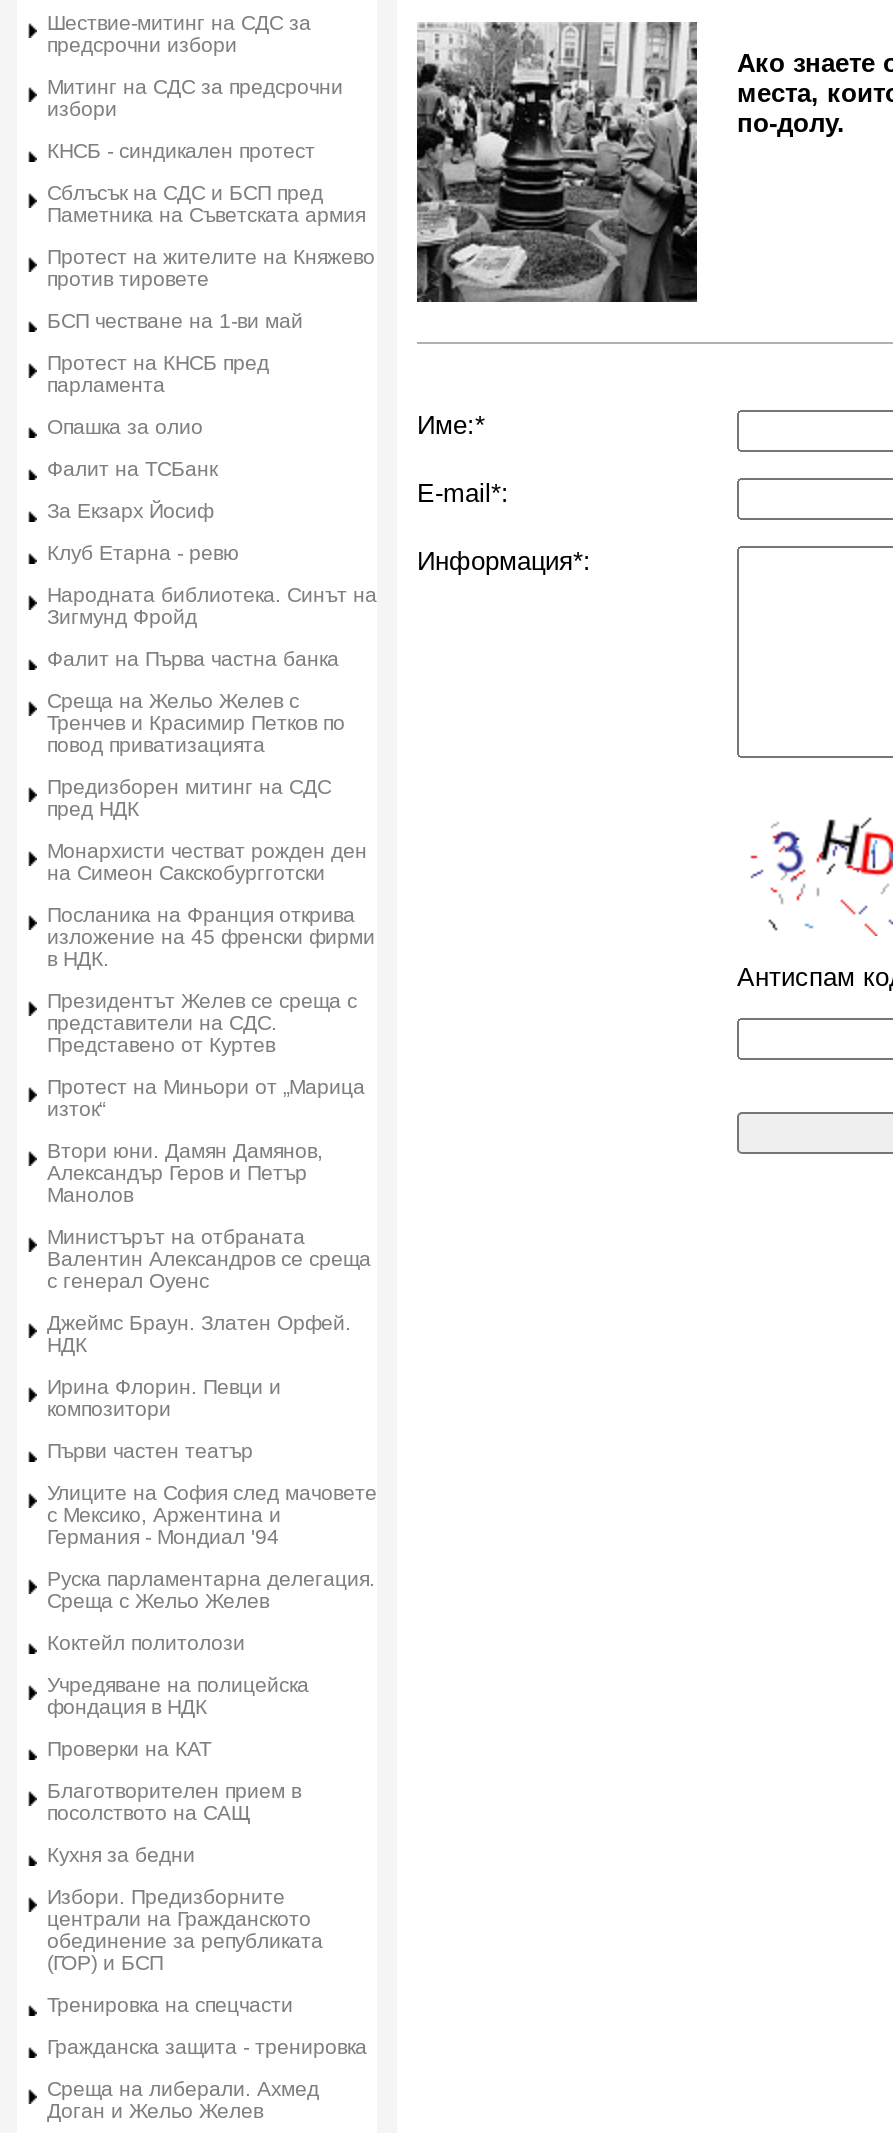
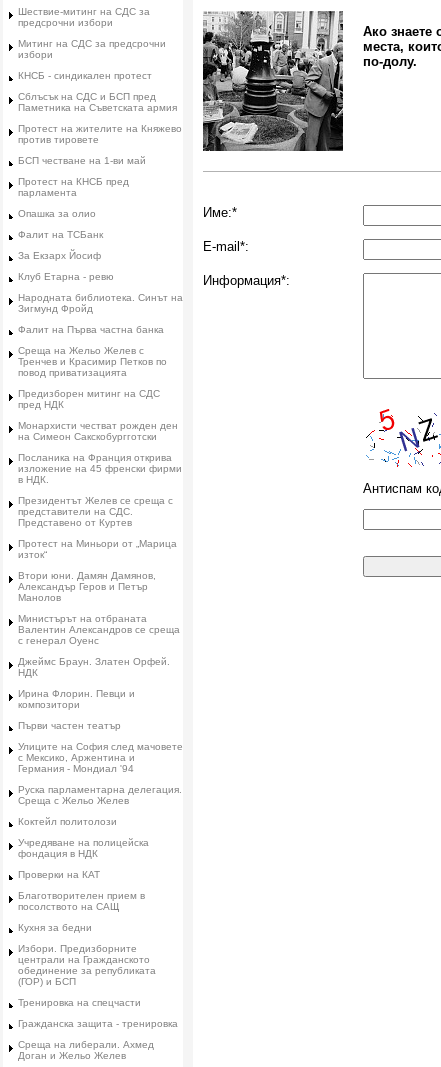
[745,816,887,936] [image] -> [365,408,438,468] [image]

